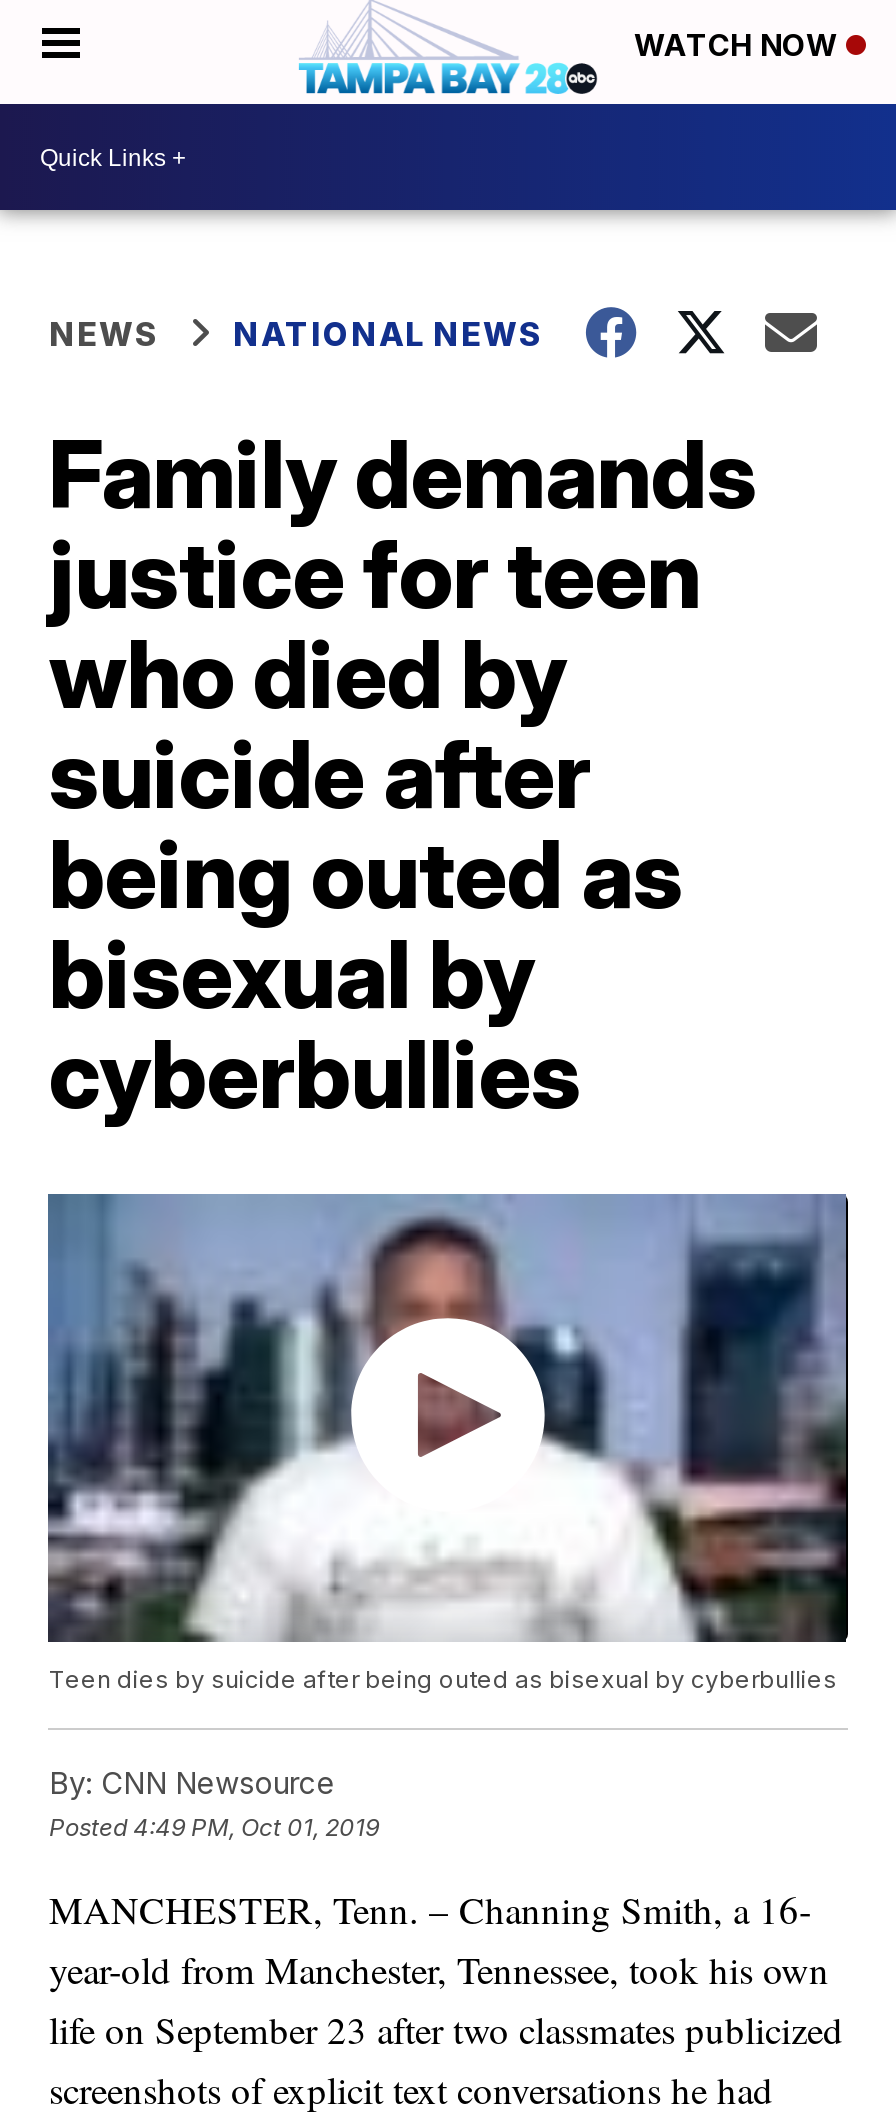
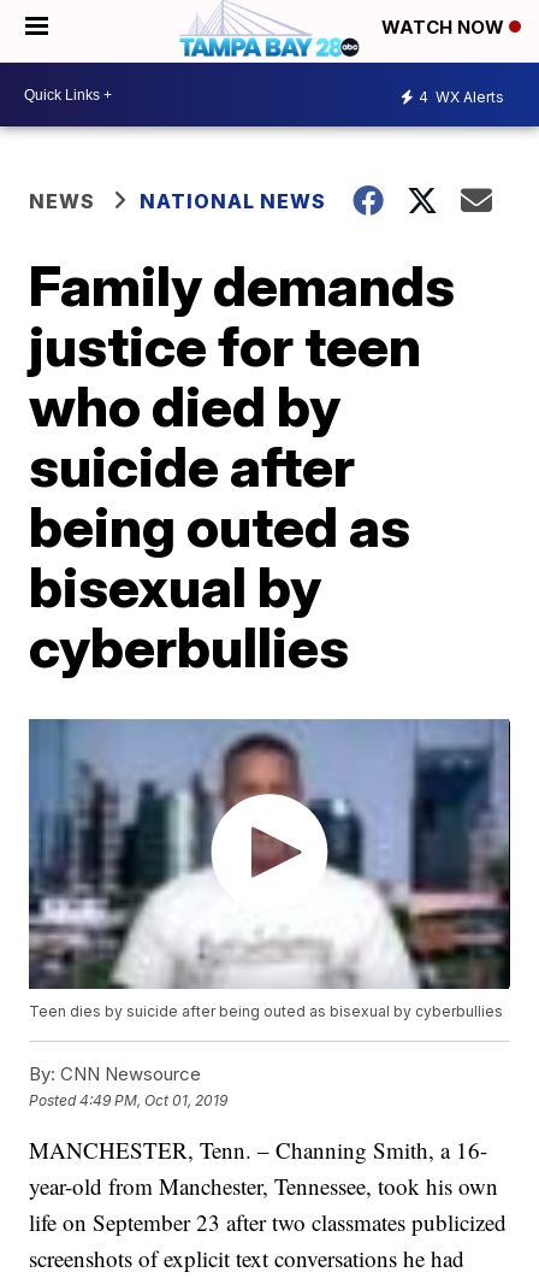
none -> [419,87,504,105] 4 WX Alerts

